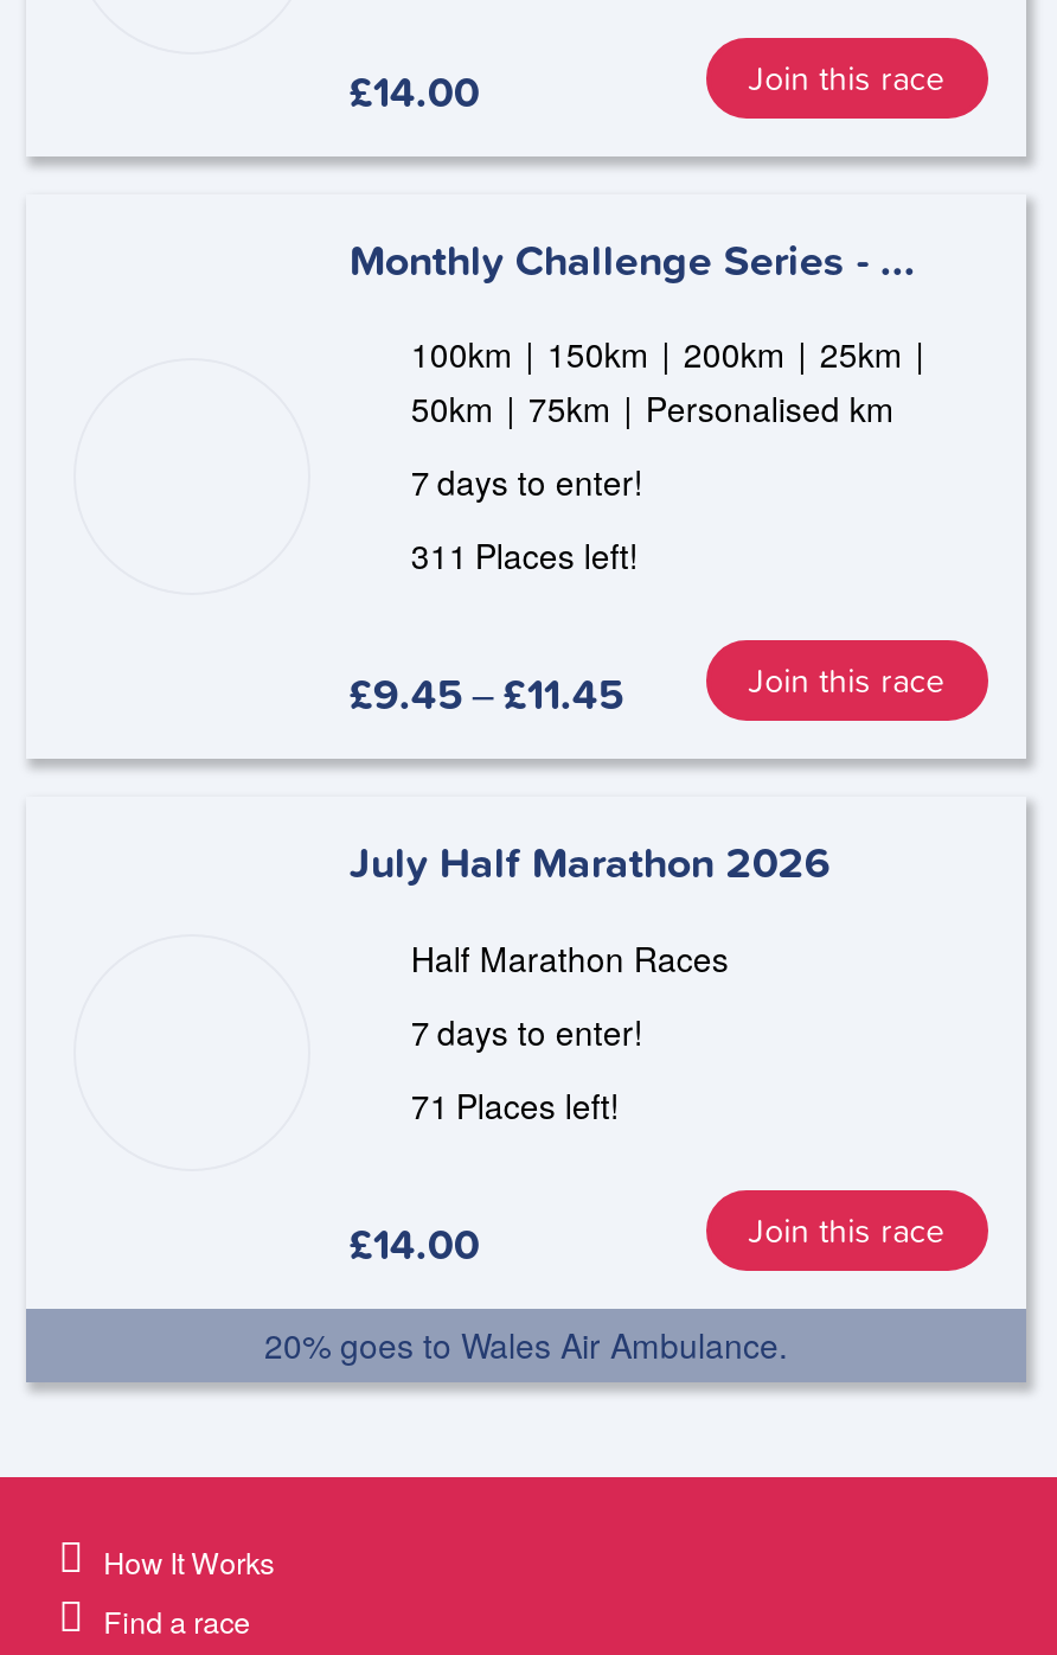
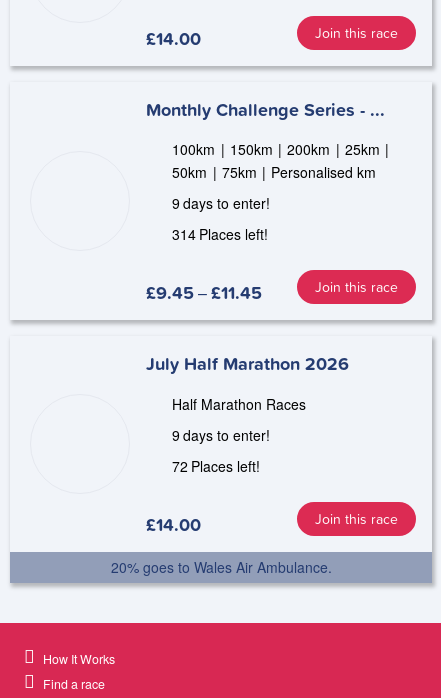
[411,459,643,506] 7 days to enter! -> [172,193,270,213] 9 days to enter!
[411,532,638,579] 311 Places left! -> [172,224,268,244] 314 Places left!
[411,1008,643,1055] 7 days to enter! -> [172,425,270,445] 9 days to enter!
[411,1081,619,1129] 71 Places left! -> [172,456,260,476] 72 Places left!

